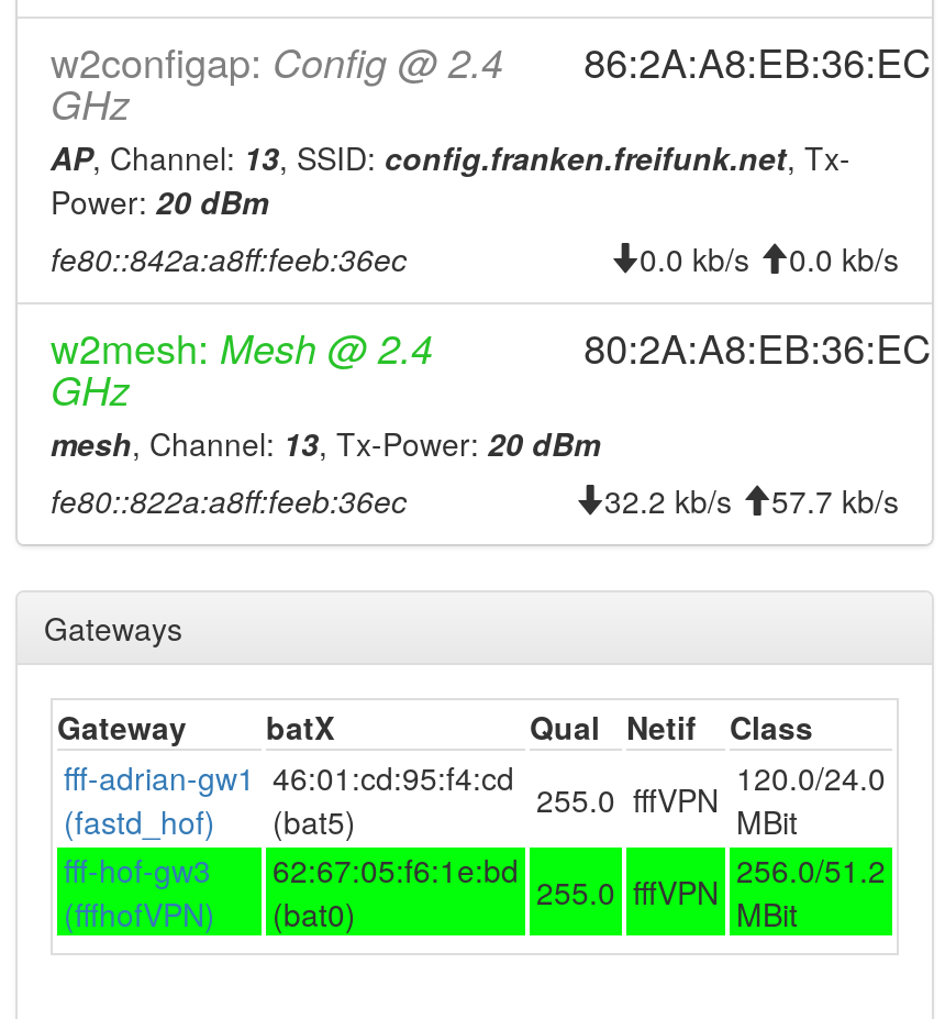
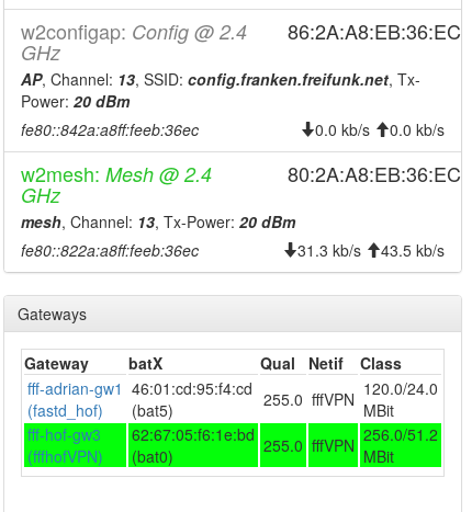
[604,478,741,522] 32.2 kb/s -> [297,239,366,261] 31.3 kb/s
[771,478,899,522] 57.7 kb/s -> [381,239,445,261] 43.5 kb/s

